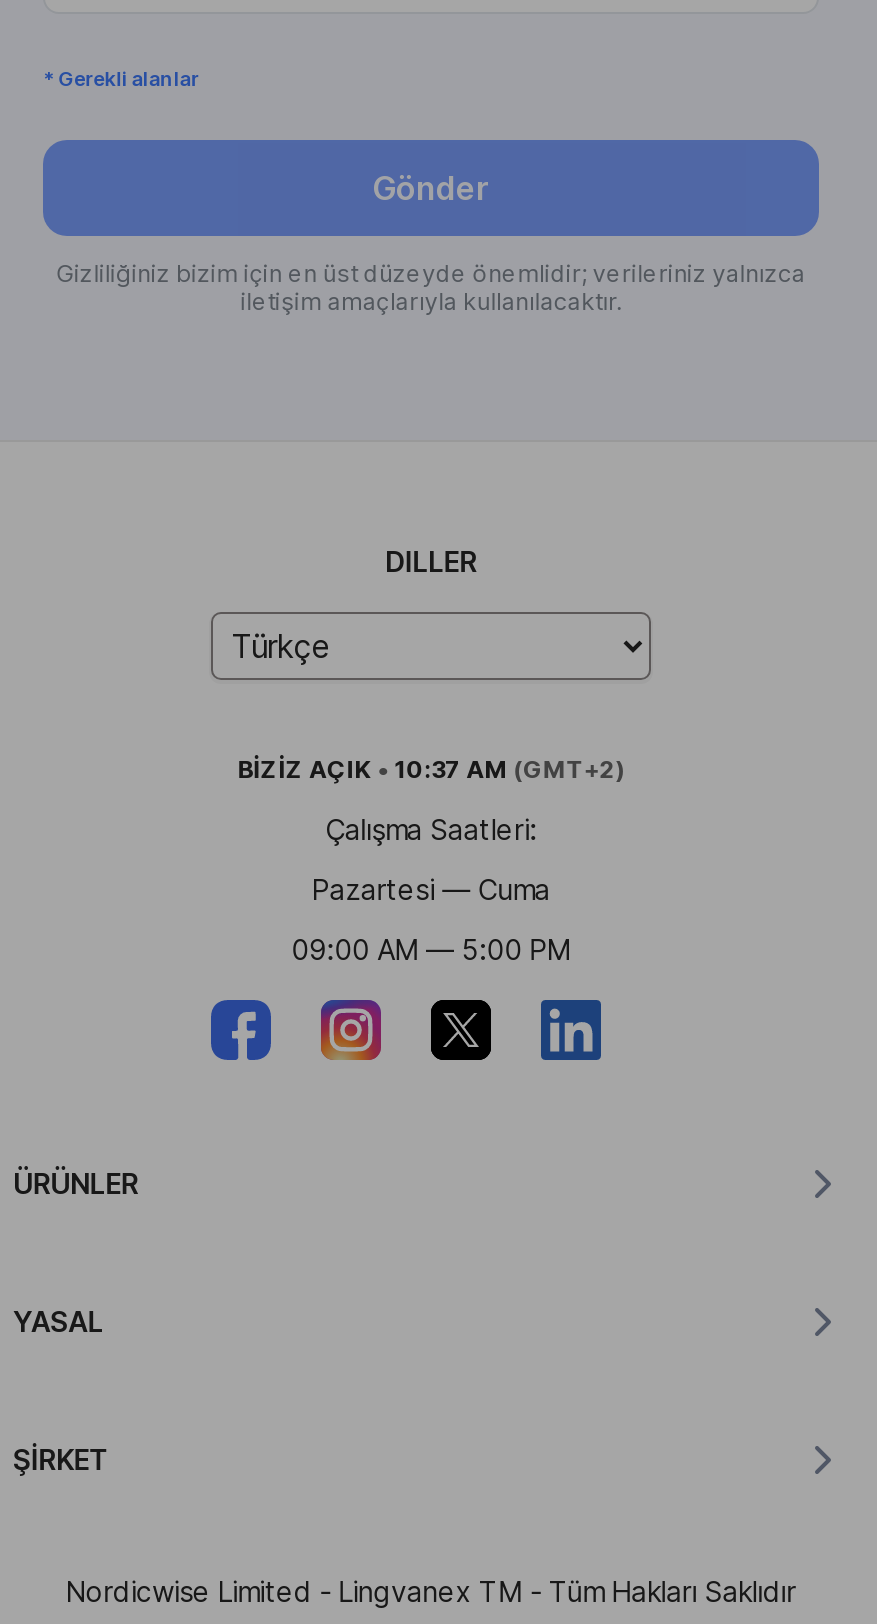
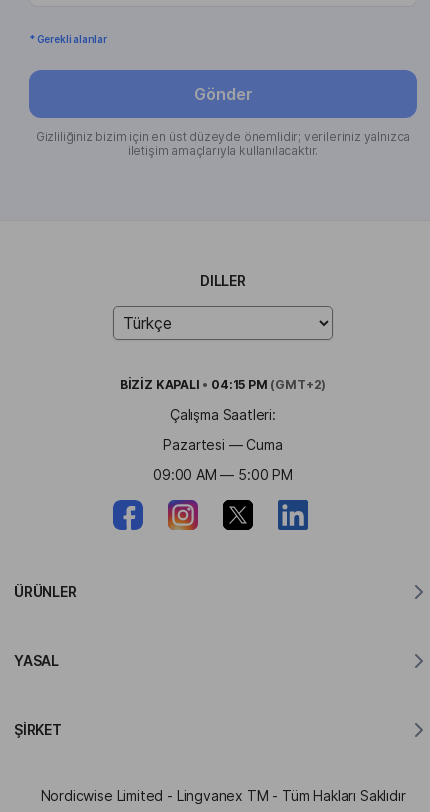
[237,753,625,783] BİZİZ AÇIK • 10:37 AM (GMT+2) -> [120,377,326,392] BİZİZ KAPALI • 04:15 PM (GMT+2)

